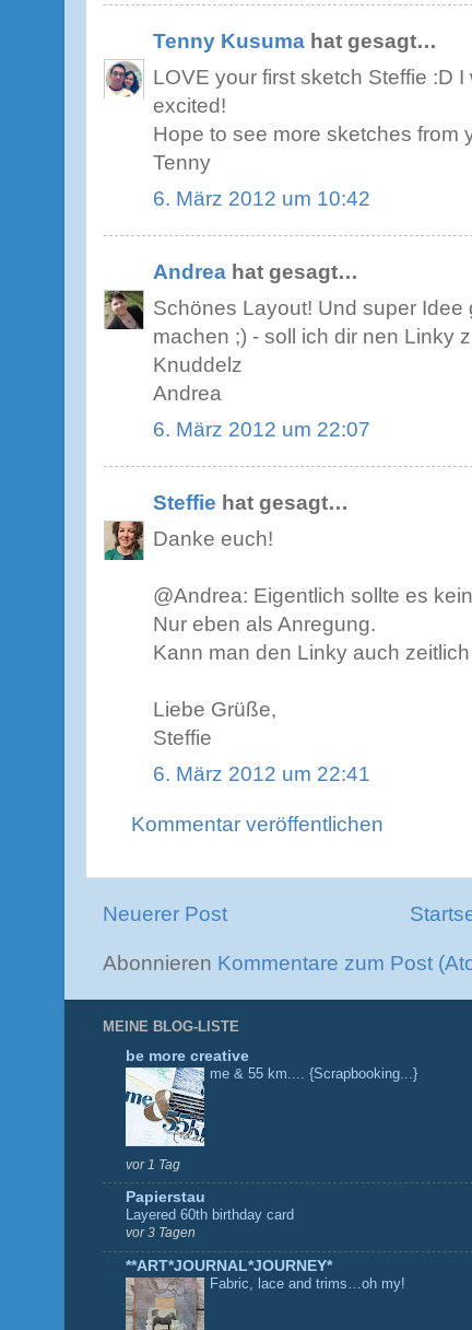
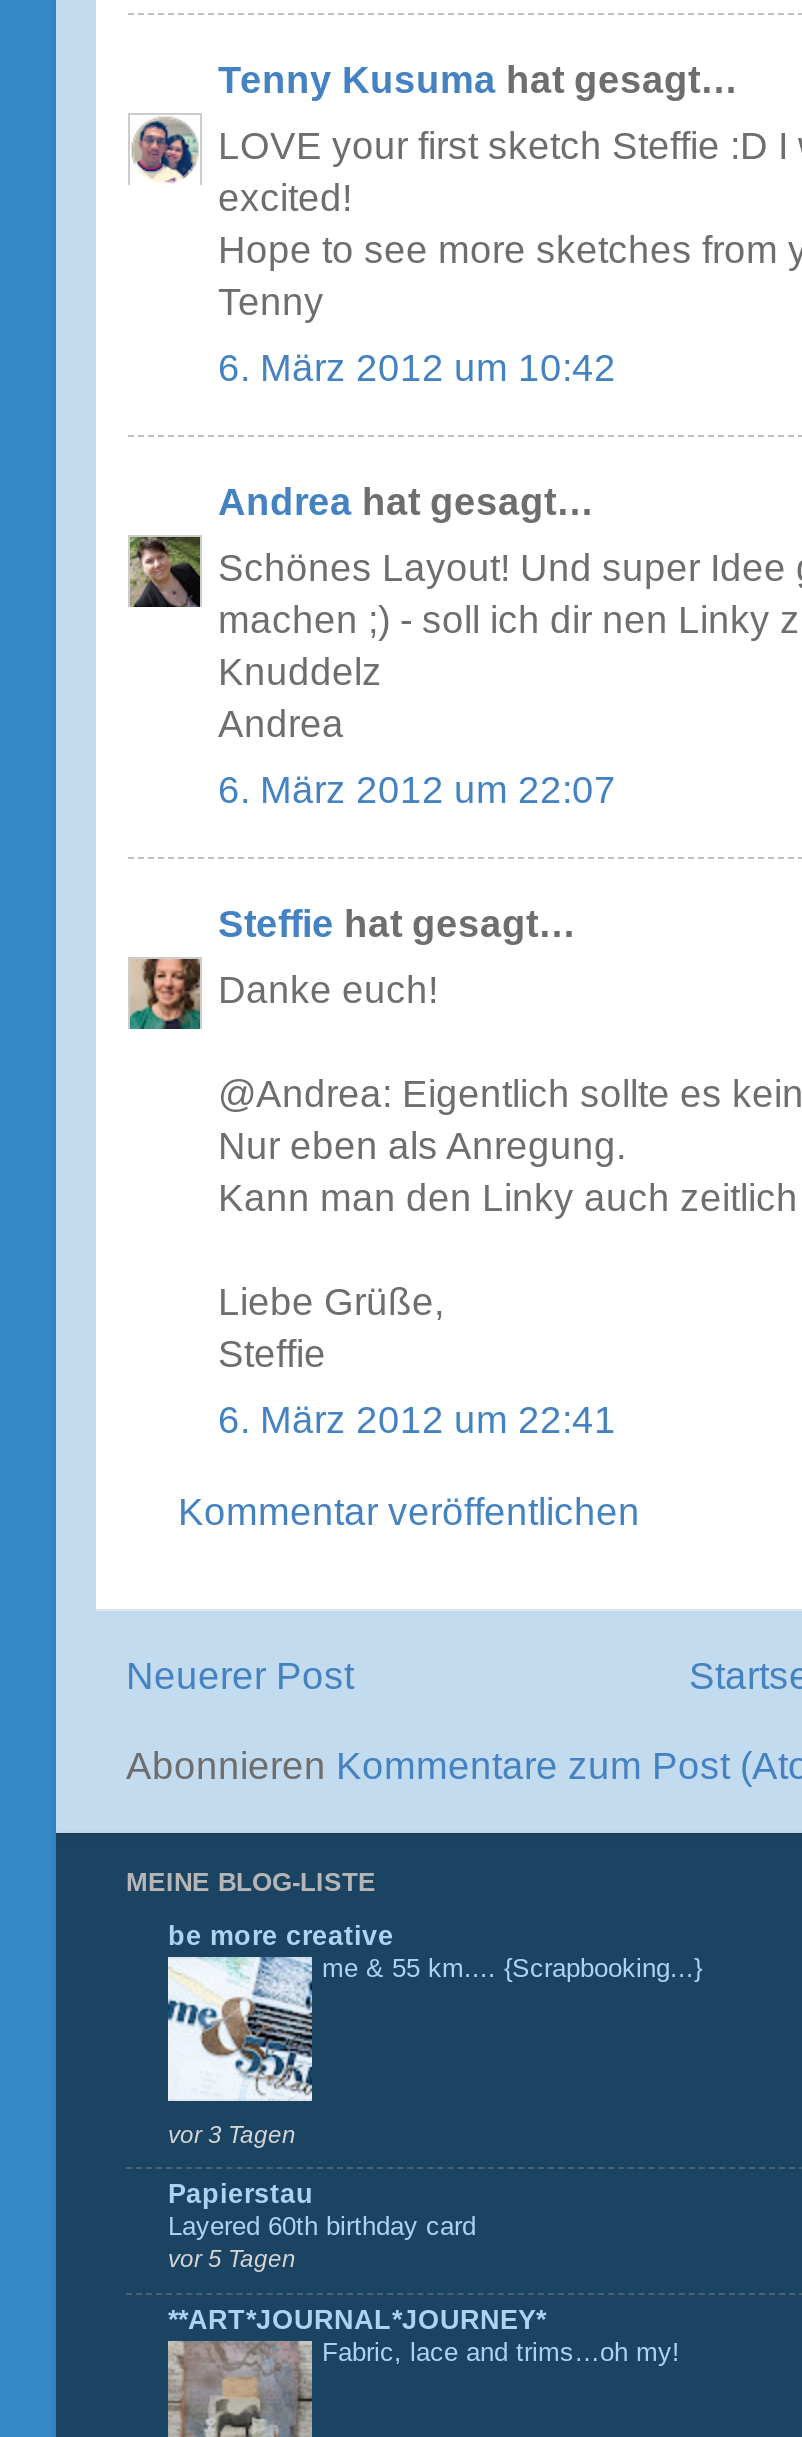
[126,1157,180,1172] vor 1 Tag -> [168,2120,296,2148] vor 3 Tagen
[126,1225,196,1241] vor 3 Tagen -> [168,2246,296,2274] vor 5 Tagen

